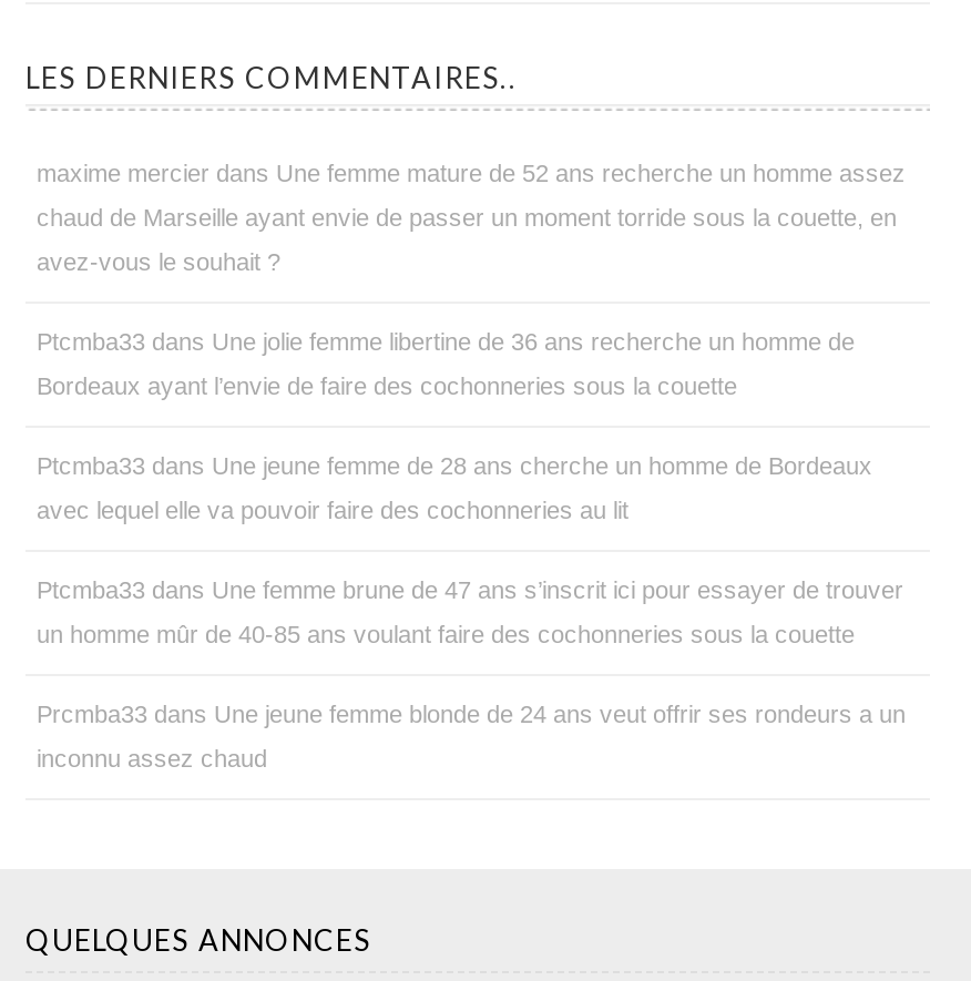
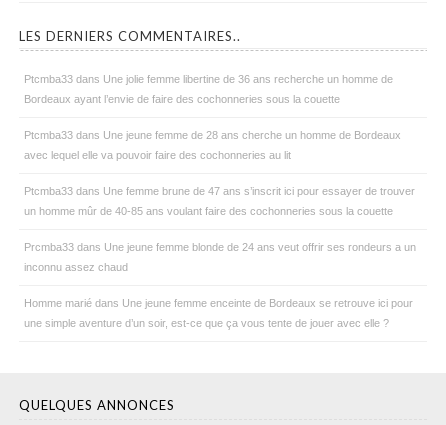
[37,160,906,275] maxime mercier dans Une femme mature de 52 ans recherche un homme assez | chaud de Marseille ayant envie de passer un moment torride sous la couette, en | avez-vous le souhait ? -> none
moved [37,328,906,772] -> [24,73,416,273]: Ptcmba33 dans Une jolie femme libertine de 36 ans recherche un homme de | Bordeaux ayant l’envie de faire des cochonneries sous la couette | Ptcmba33 dans Une jeune femme de 28 ans cherche un homme de Bordeaux | avec lequel elle va pouvoir faire des cochonneries au lit | Ptcmba33 dans Une femme brune de 47 ans s’inscrit ici pour essayer de trouver | un homme mûr de 40-85 ans voulant faire des cochonneries sous la couette | Prcmba33 dans Une jeune femme blonde de 24 ans veut offrir ses rondeurs a un | inconnu assez chaud
none -> [24,297,413,329] Homme marié dans Une jeune femme enceinte de Bordeaux se retrouve ici pour | une simple aventure d’un soir, est-ce que ça vous tente de jouer avec elle ?

